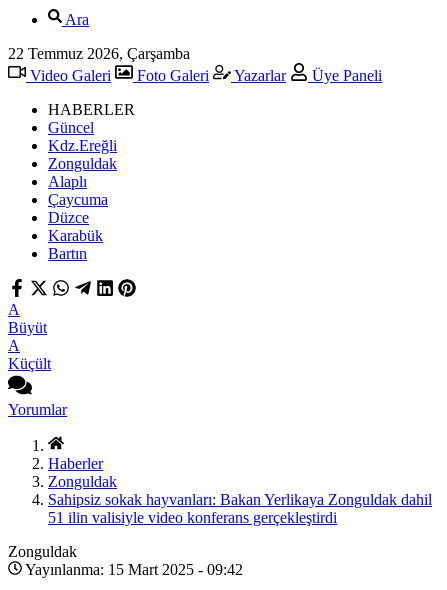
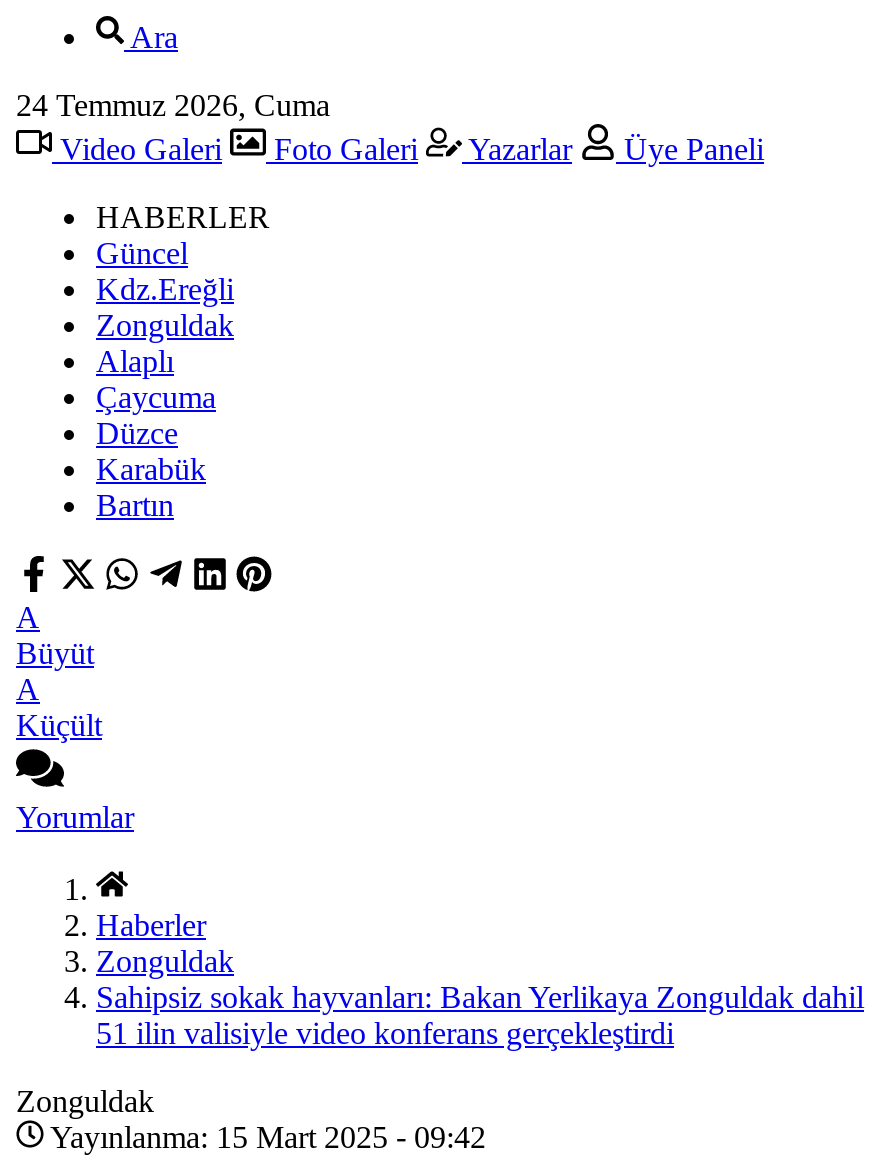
[8,45,190,62] 22 Temmuz 2026, Çarşamba -> [16,88,330,122] 24 Temmuz 2026, Cuma

